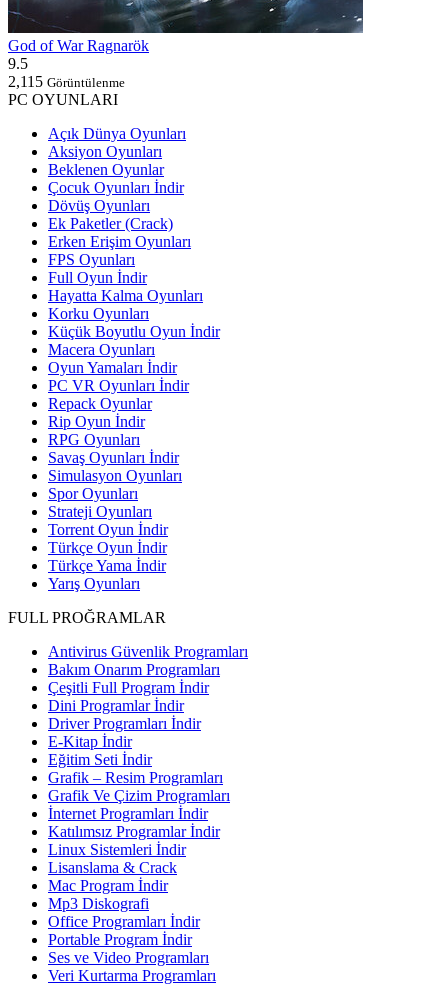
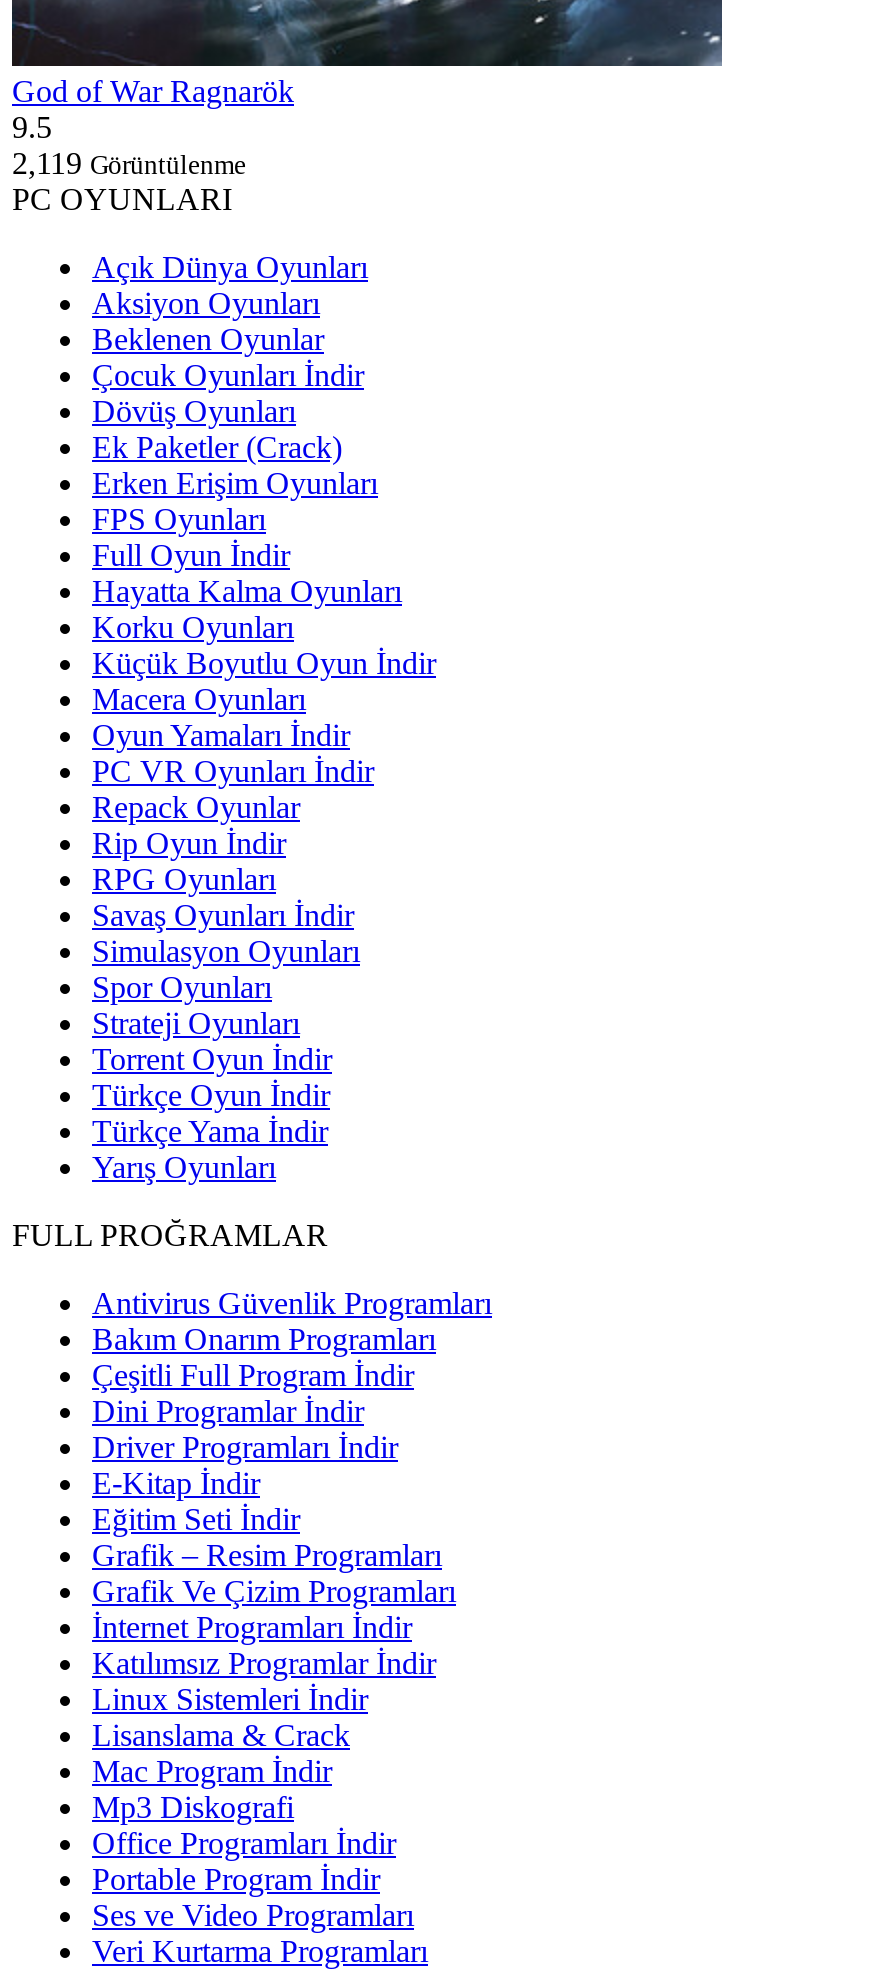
[8,73,125,90] 2,115 Görüntülenme -> [12,146,246,180] 2,119 Görüntülenme

